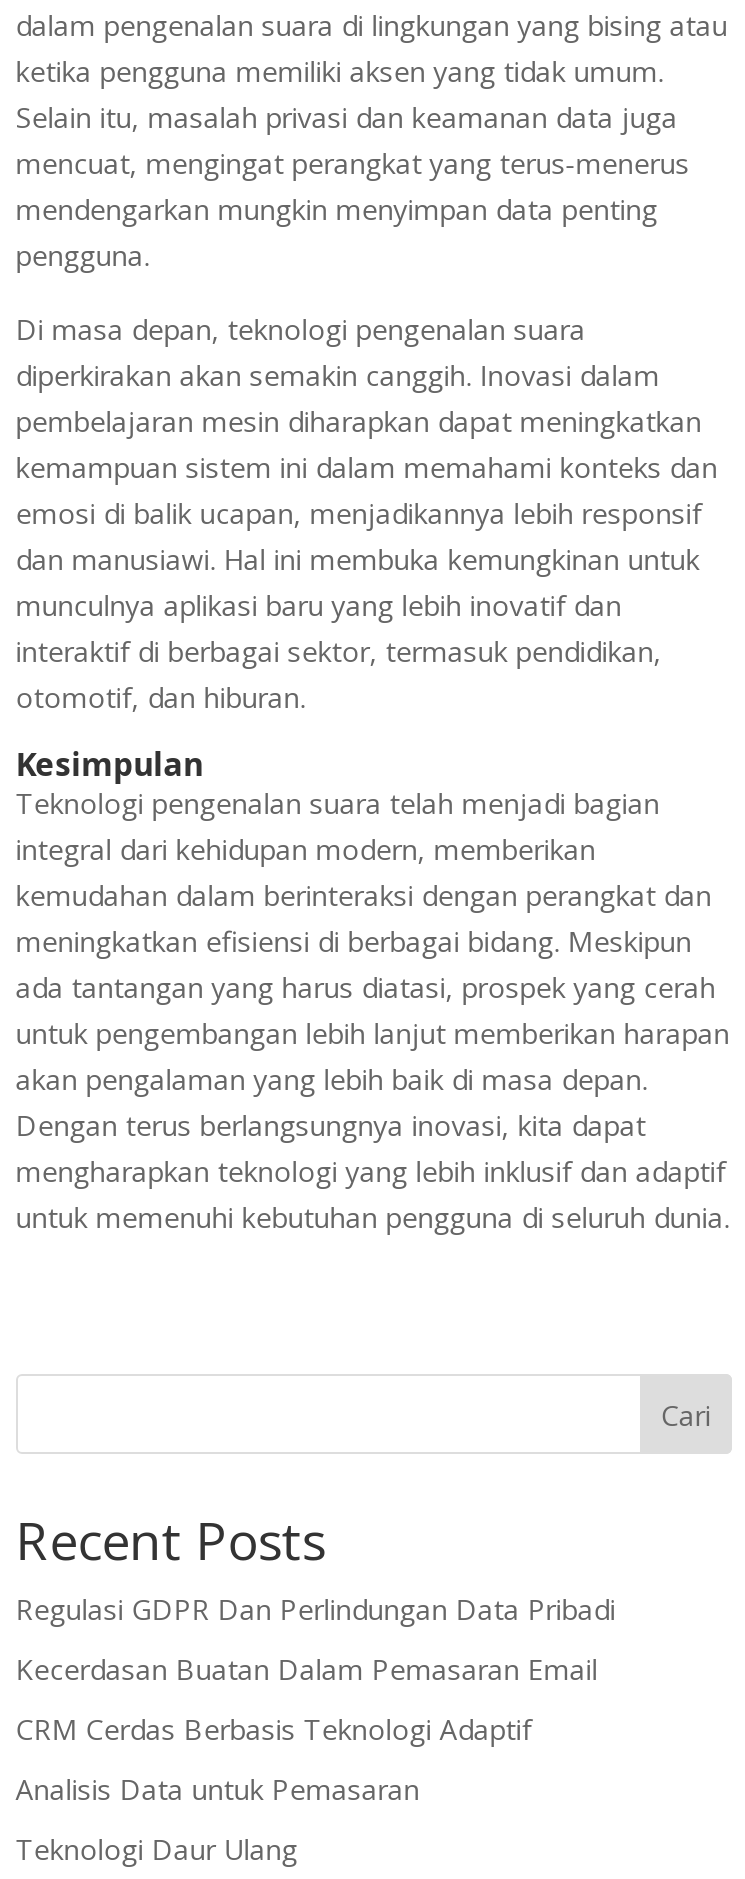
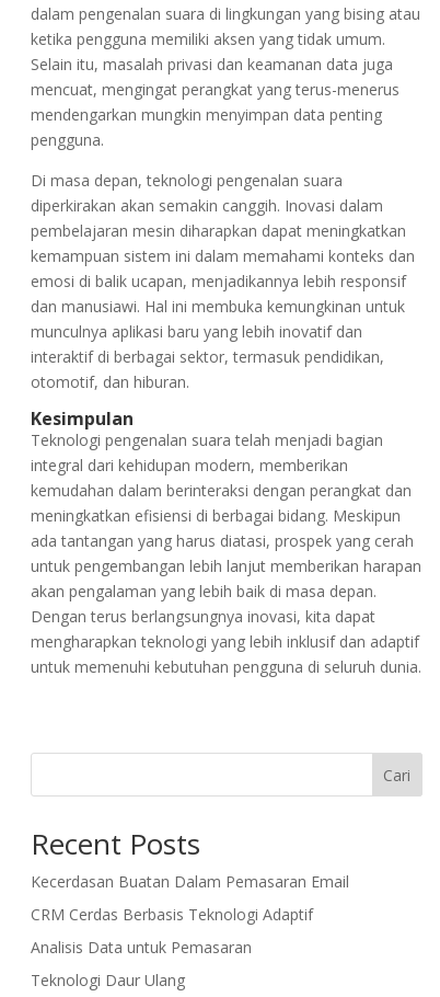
[16,1590,616,1628] Regulasi GDPR Dan Perlindungan Data Pribadi -> none

